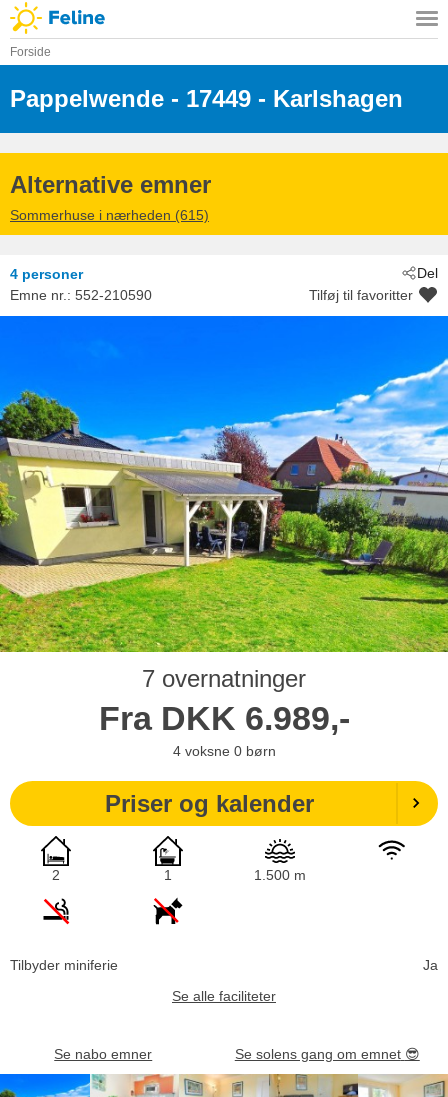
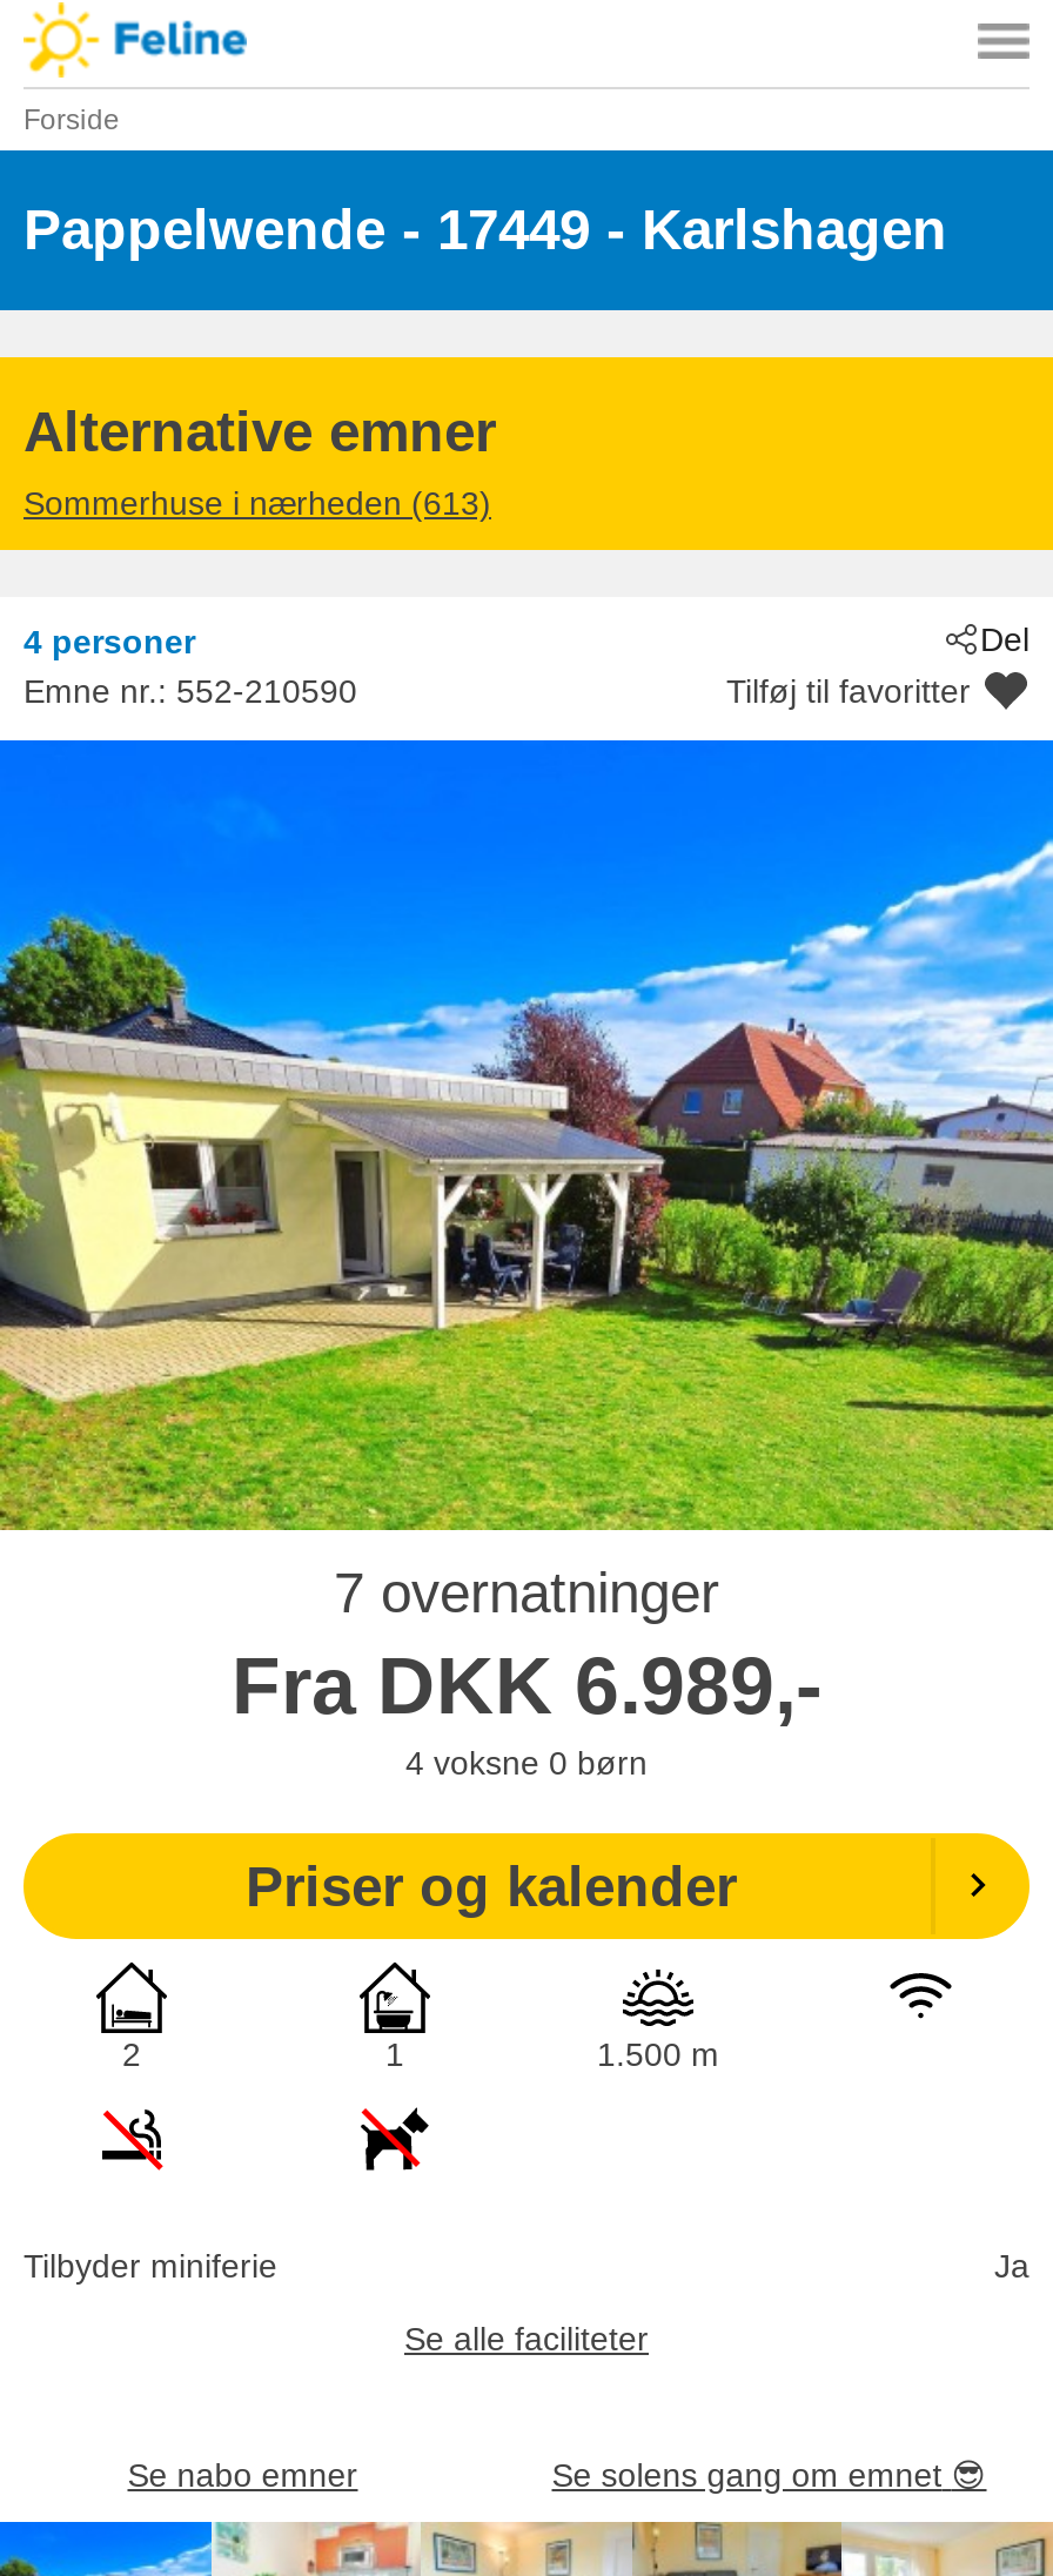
[10,207,209,223] Sommerhuse i nærheden (615) -> [24,485,491,522] Sommerhuse i nærheden (613)

